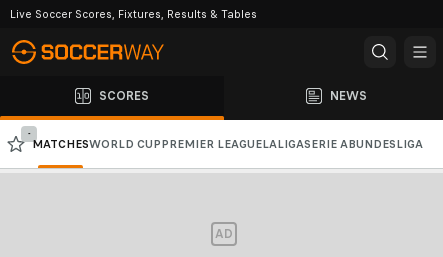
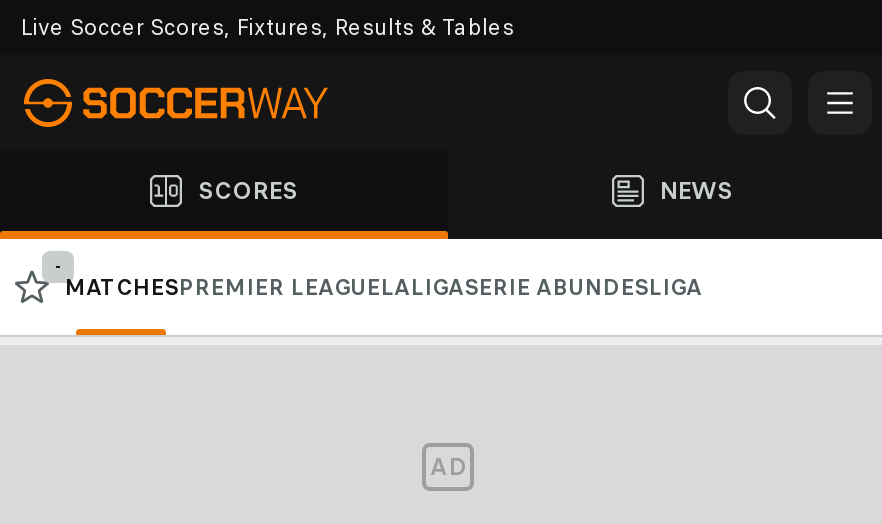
[32,137,423,151] MATCHESWORLD CUP PREMIER LEAGUELALIGASERIE A BUNDESLIGA -> [64,273,702,301] MATCHESPREMIER LEAGUELALIGASERIE ABUNDESLIGA

